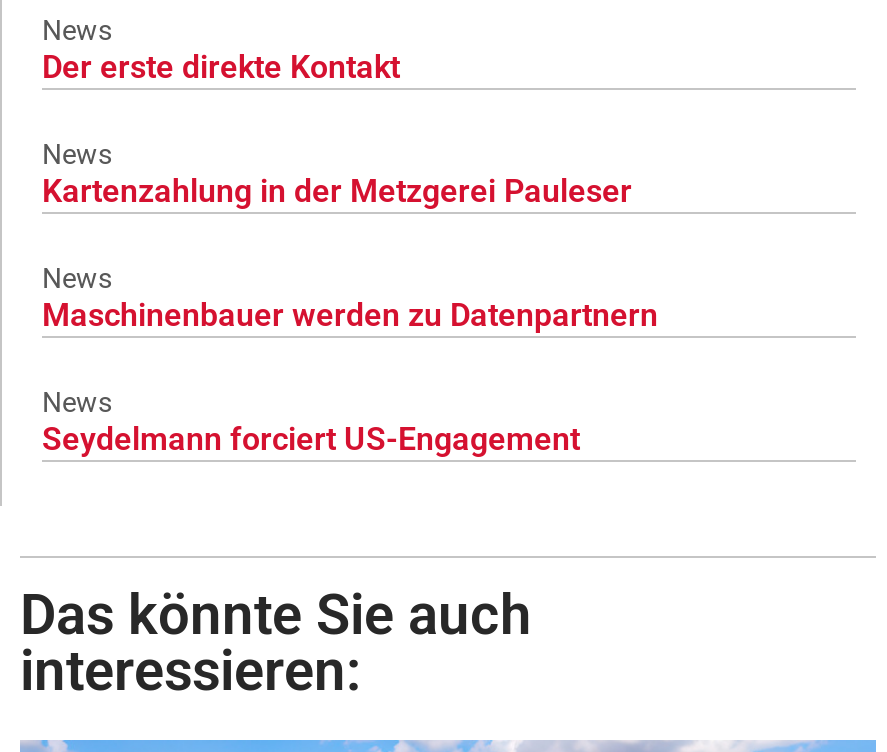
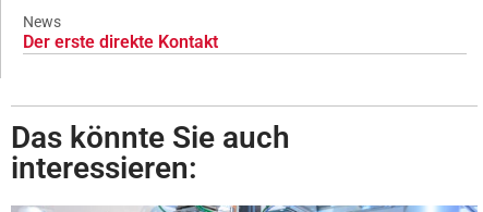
[42,138,658,458] News | Kartenzahlung in der Metzgerei Pauleser | News | Maschinenbauer werden zu Datenpartnern | News | Seydelmann forciert US-Engagement -> none

